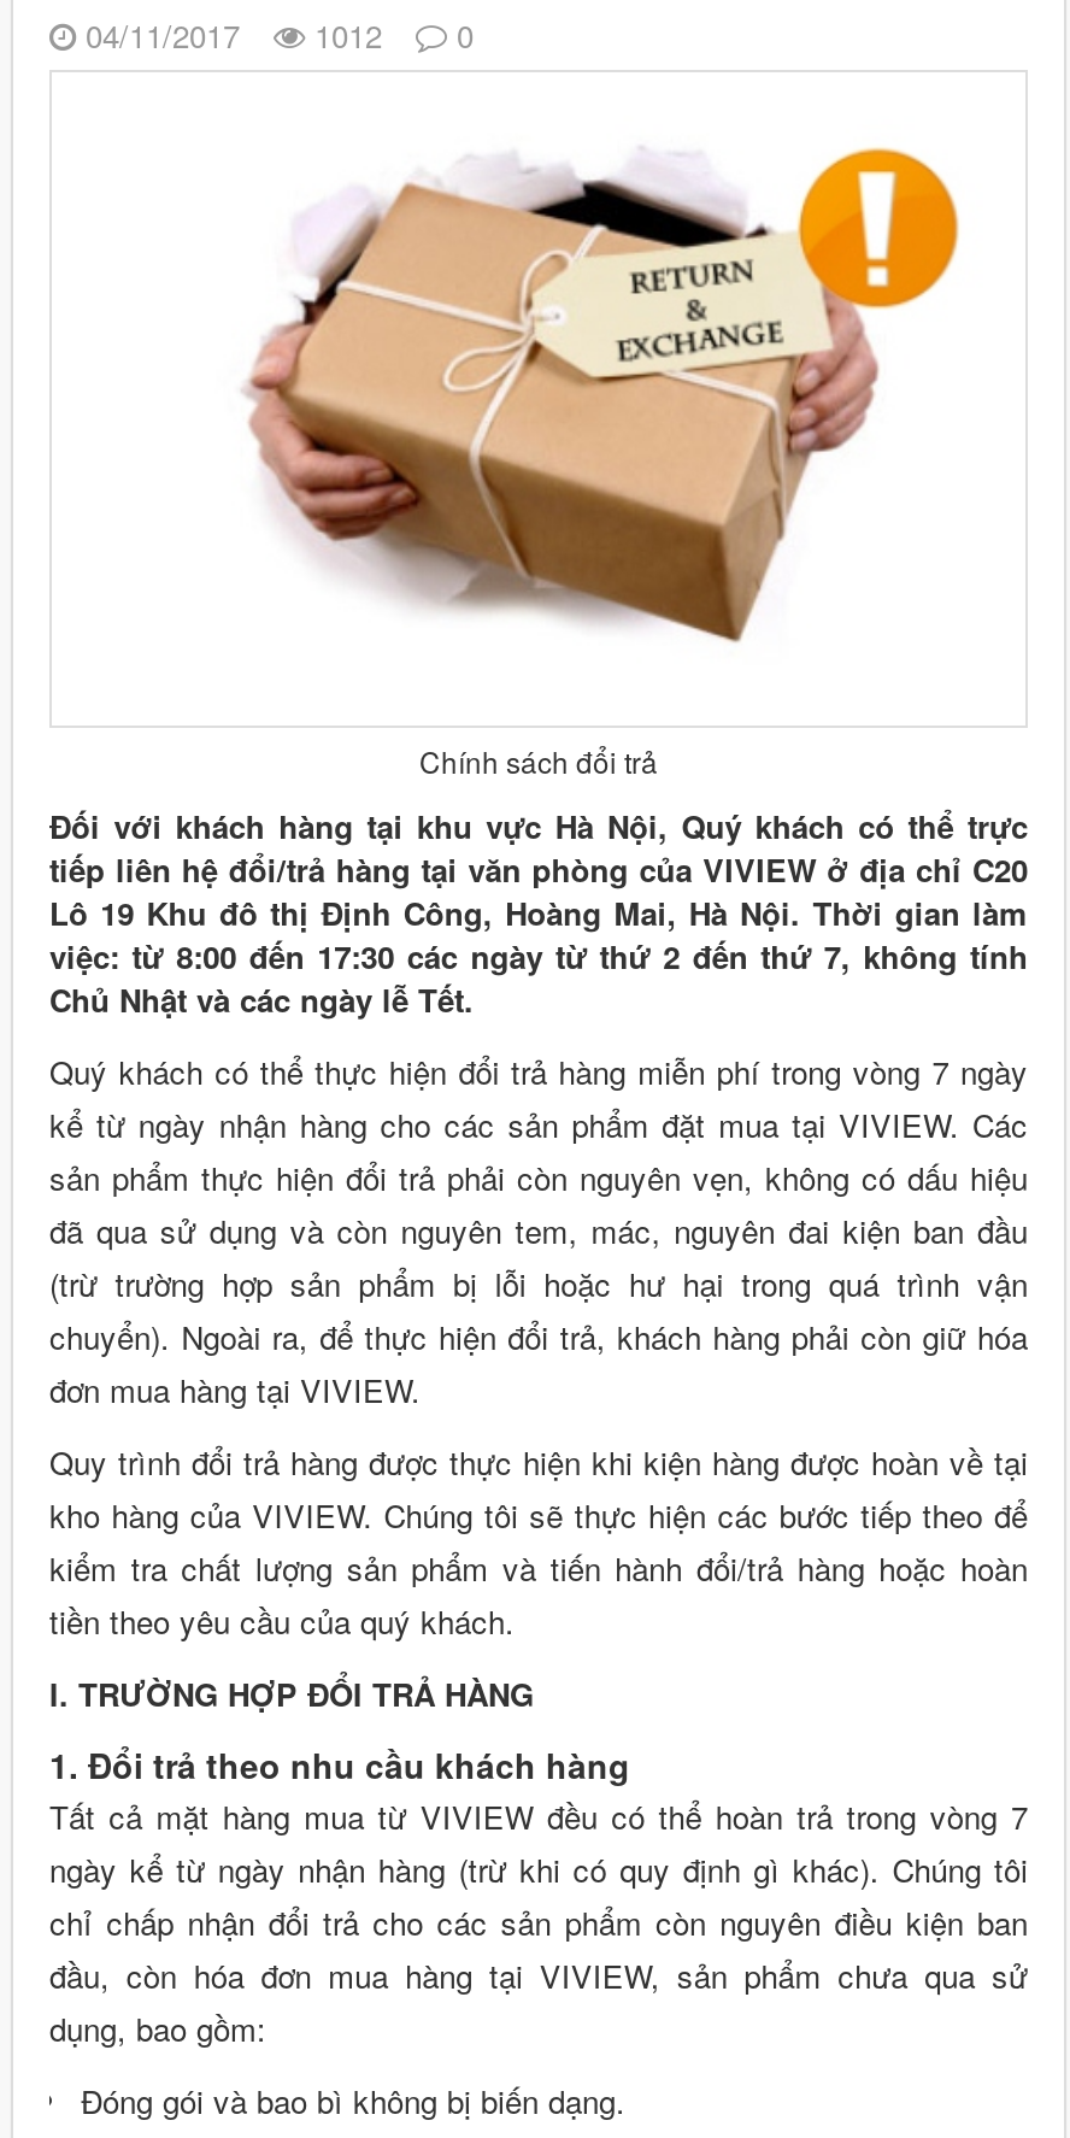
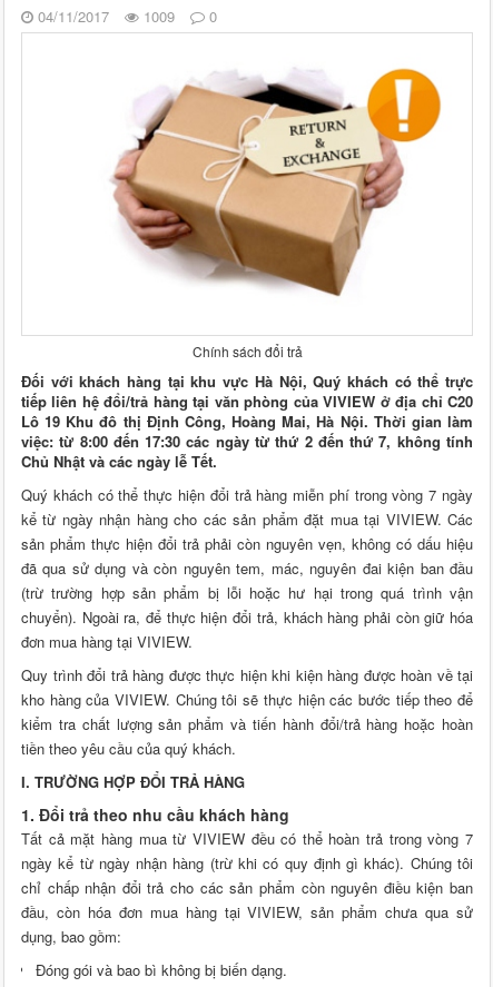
[76,12,474,58] 04/11/2017 1012 0 -> [33,6,217,27] 04/11/2017 1009 0

